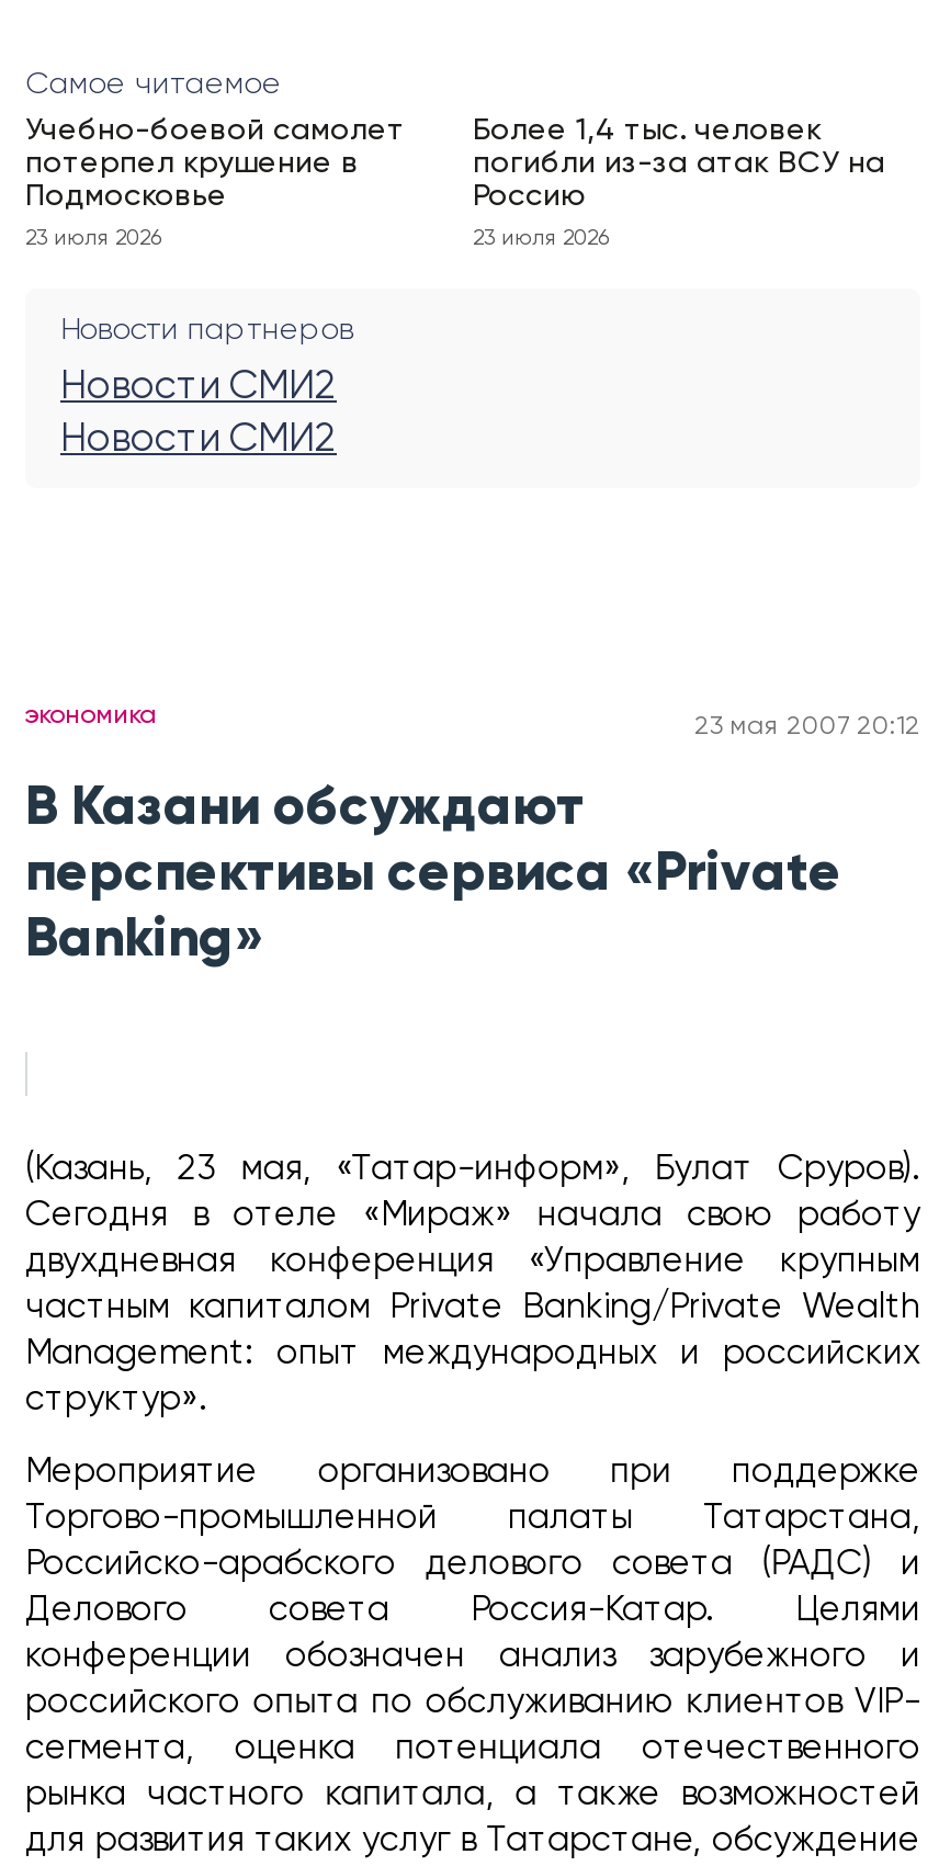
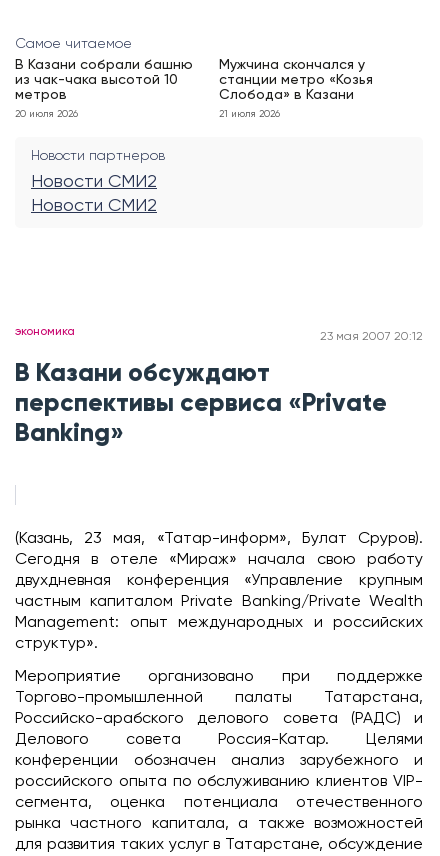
[25,115,405,212] Учебно-боевой самолет | потерпел крушение в | Подмосковье -> [15,58,193,102] В Казани собрали башню | из чак-чака высотой 10 | метров
[473,115,885,212] Более 1,4 тыс. человек | погибли из-за атак ВСУ на | Россию -> [219,58,373,102] Мужчина скончался у | станции метро «Козья | Слобода» в Казани
[25,227,161,249] 23 июля 2026 -> [15,109,78,119] 20 июля 2026
[473,227,609,249] 23 июля 2026 -> [219,109,280,119] 21 июля 2026

